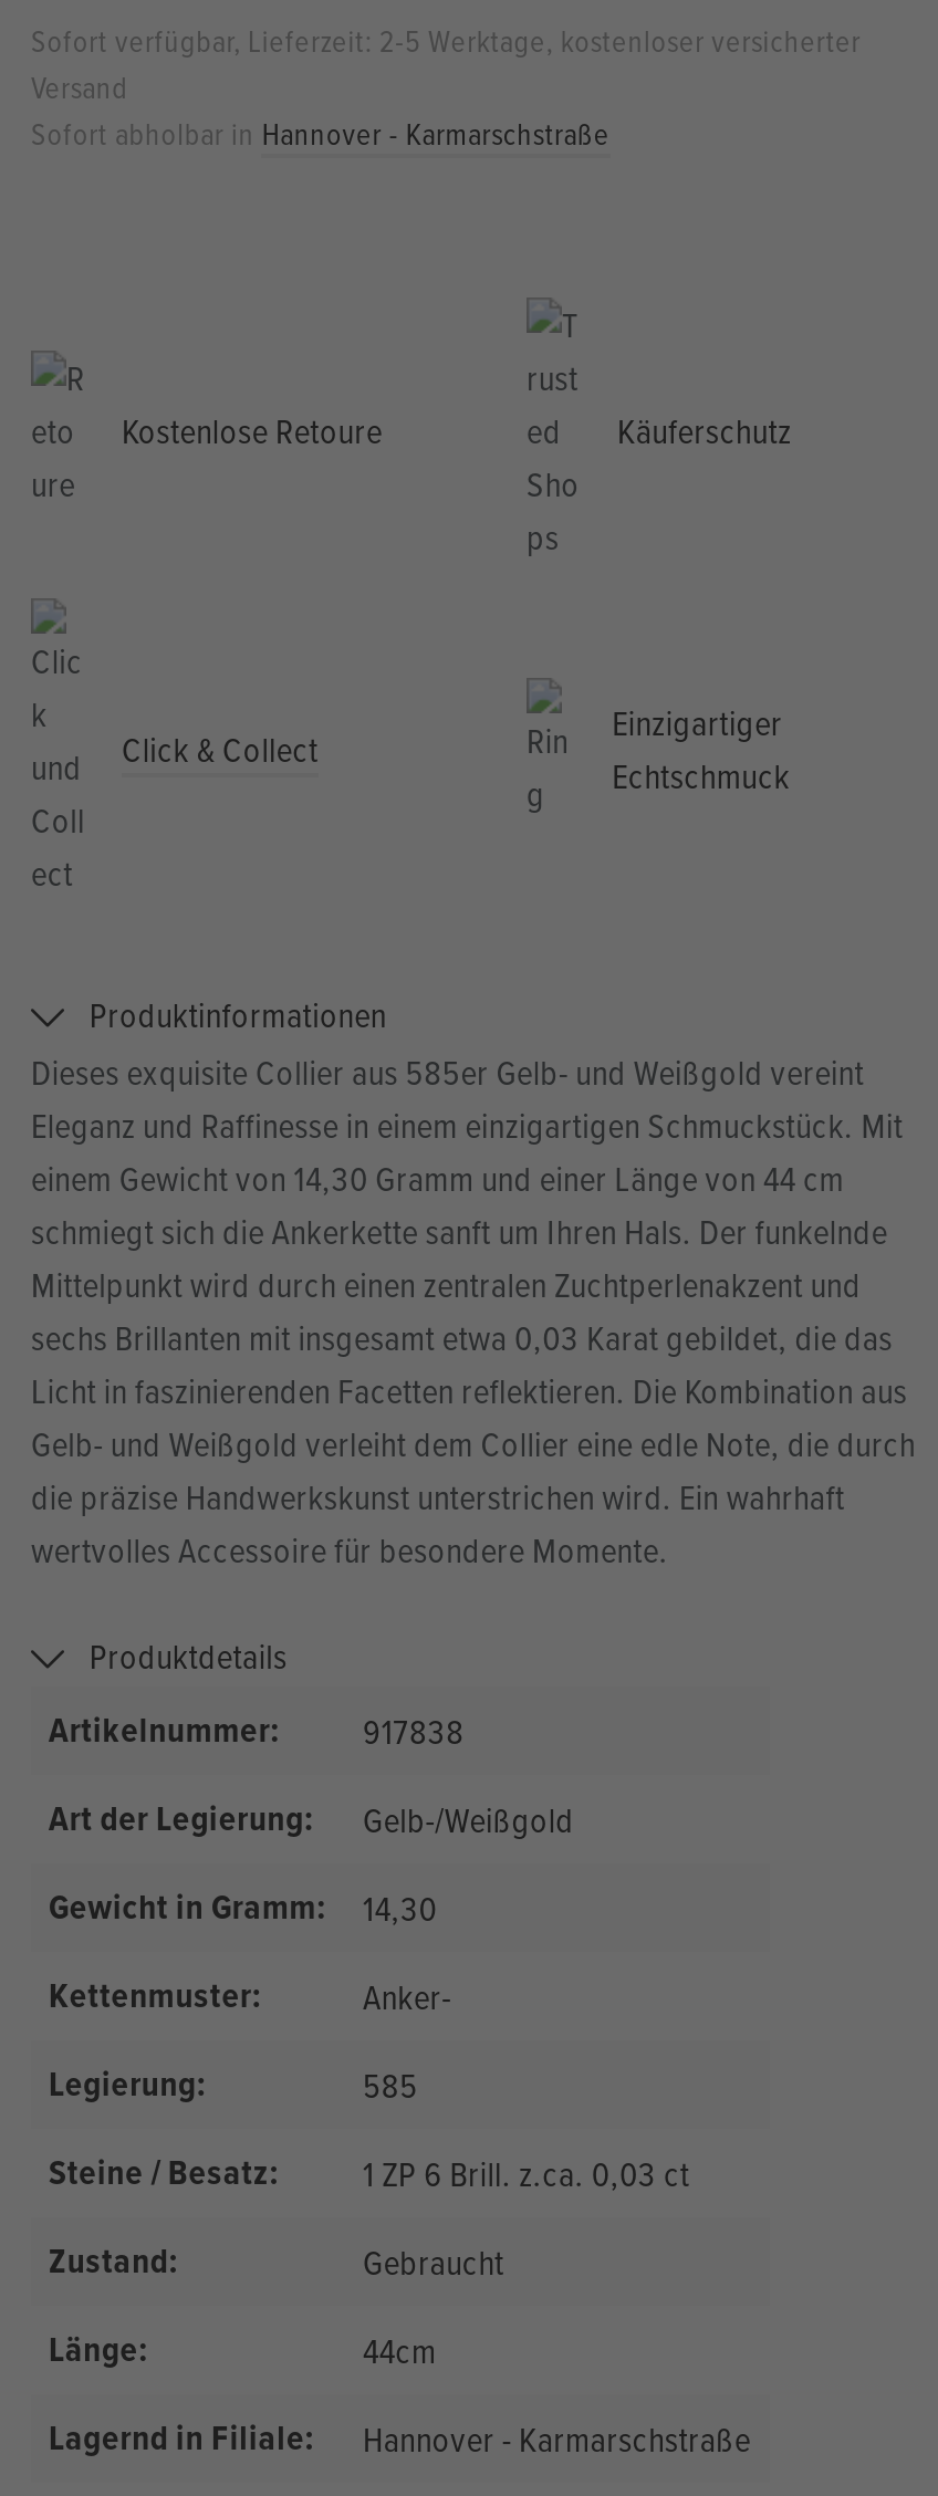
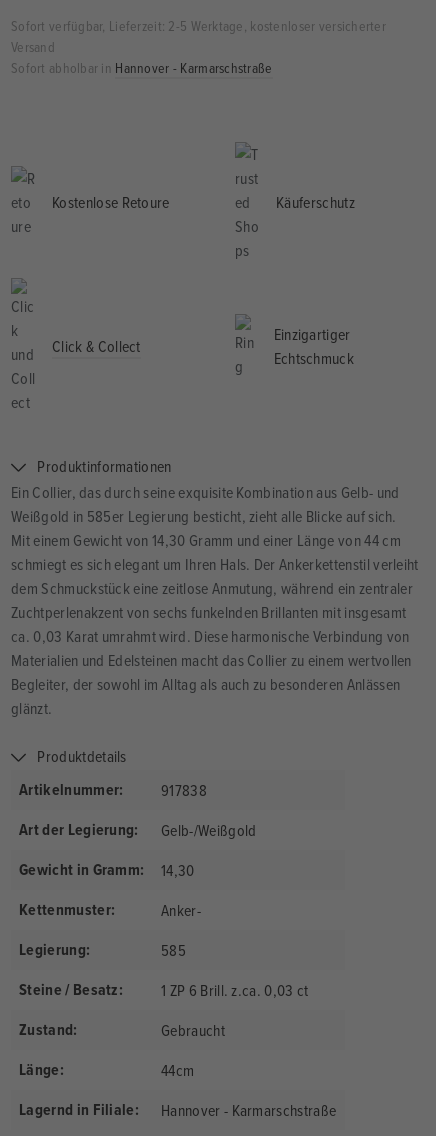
[31,1048,915,1574] Dieses exquisite Collier aus 585er Gelb- und Weißgold vereint | Eleganz und Raffinesse in einem einzigartigen Schmuckstück. Mit | einem Gewicht von 14,30 Gramm und einer Länge von 44 cm | schmiegt sich die Ankerkette sanft um Ihren Hals. Der funkelnde | Mittelpunkt wird durch einen zentralen Zuchtperlenakzent und | sechs Brillanten mit insgesamt etwa 0,03 Karat gebildet, die das | Licht in faszinierenden Facetten reflektieren. Die Kombination aus | Gelb- und Weißgold verleiht dem Collier eine edle Note, die durch | die präzise Handwerkskunst unterstrichen wird. Ein wahrhaft | wertvolles Accessoire für besondere Momente. -> [11,481,419,719] Ein Collier, das durch seine exquisite Kombination aus Gelb- und | Weißgold in 585er Legierung besticht, zieht alle Blicke auf sich. | Mit einem Gewicht von 14,30 Gramm und einer Länge von 44 cm | schmiegt es sich elegant um Ihren Hals. Der Ankerkettenstil verleiht | dem Schmuckstück eine zeitlose Anmutung, während ein zentraler | Zuchtperlenakzent von sechs funkelnden Brillanten mit insgesamt | ca. 0,03 Karat umrahmt wird. Diese harmonische Verbindung von | Materialien und Edelsteinen macht das Collier zu einem wertvollen | Begleiter, der sowohl im Alltag als auch zu besonderen Anlässen | glänzt.

